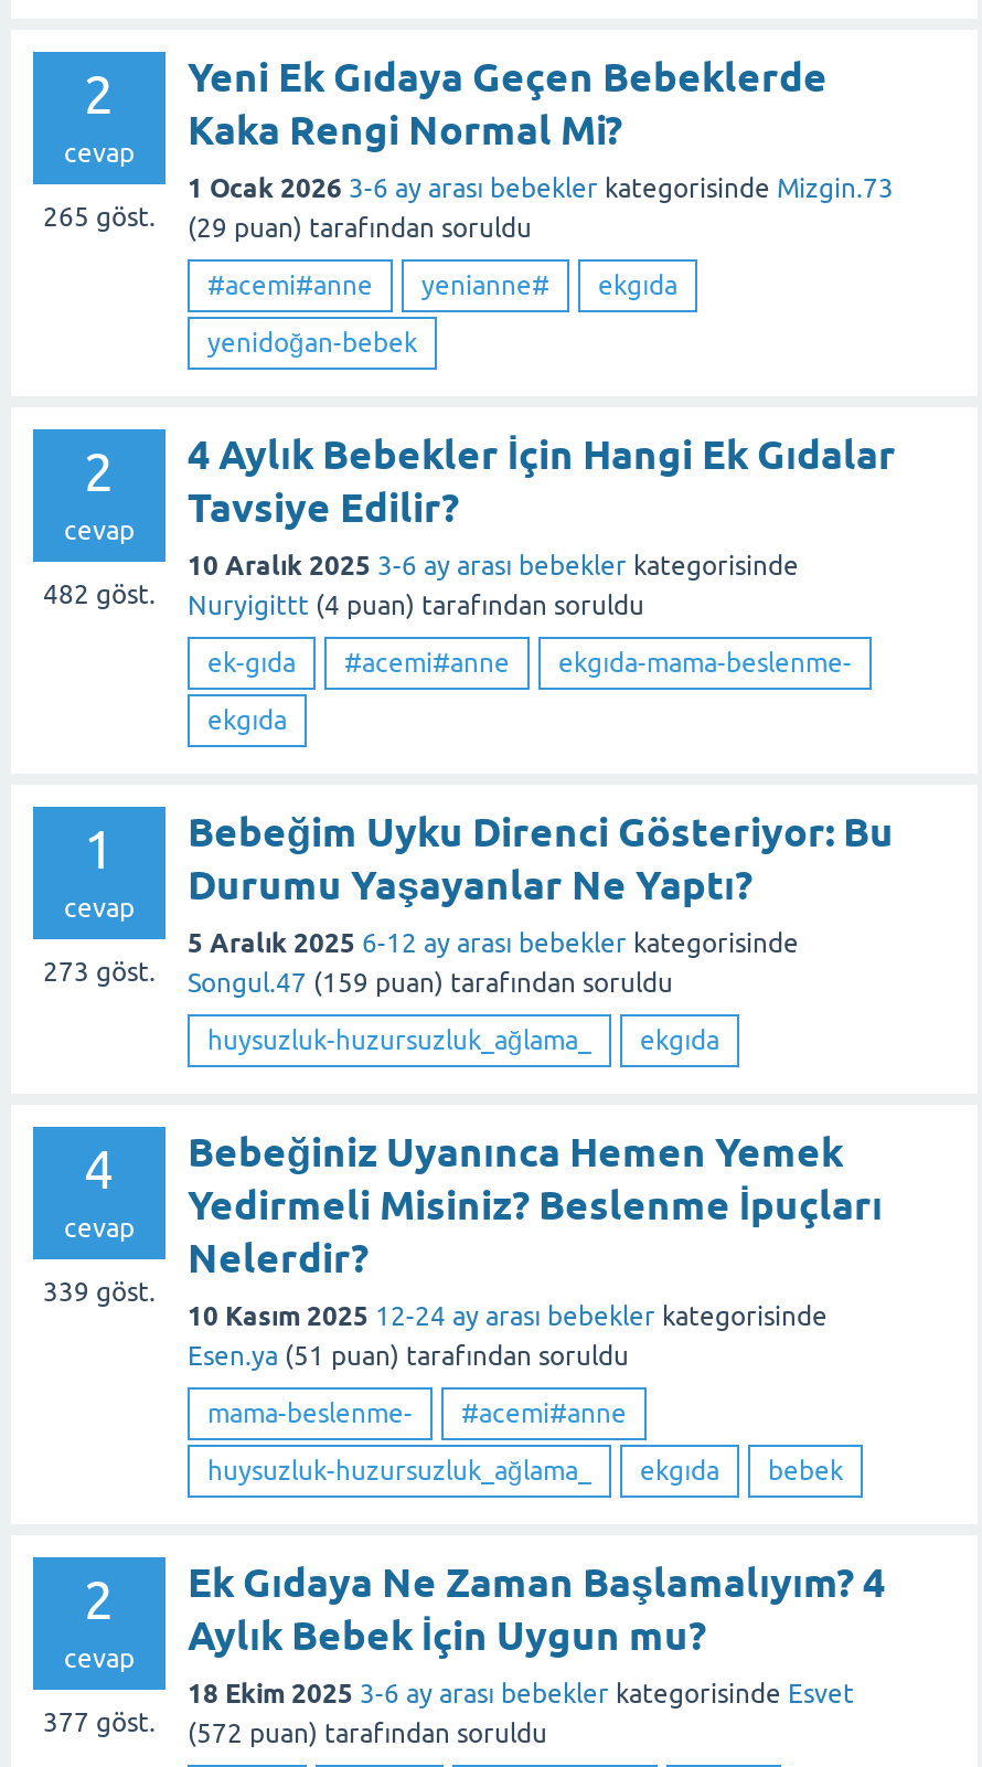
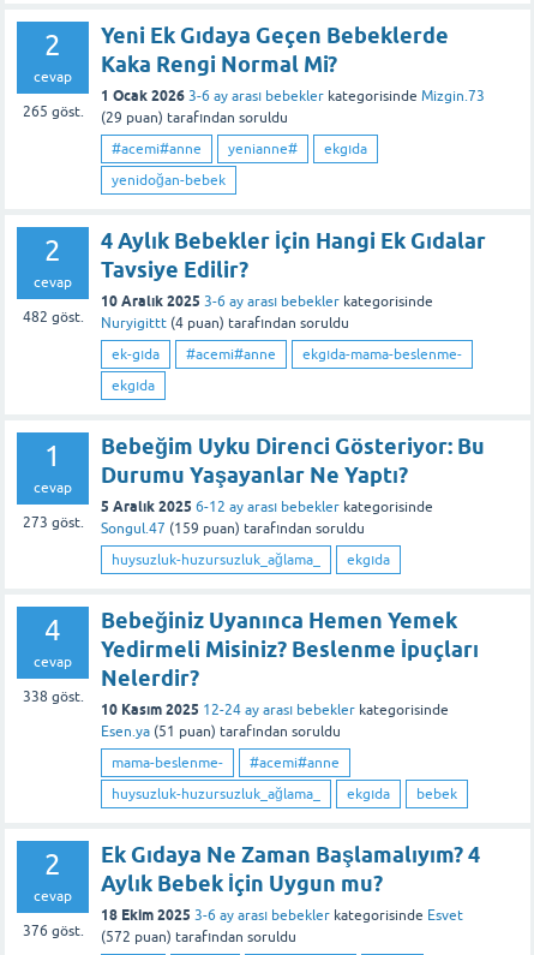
[43,1277,156,1308] 339 göst. -> [22,688,83,705] 338 göst.
[43,1707,547,1749] 377 göst. (572 puan) tarafından soruldu -> [22,923,296,945] 376 göst. (572 puan) tarafından soruldu

